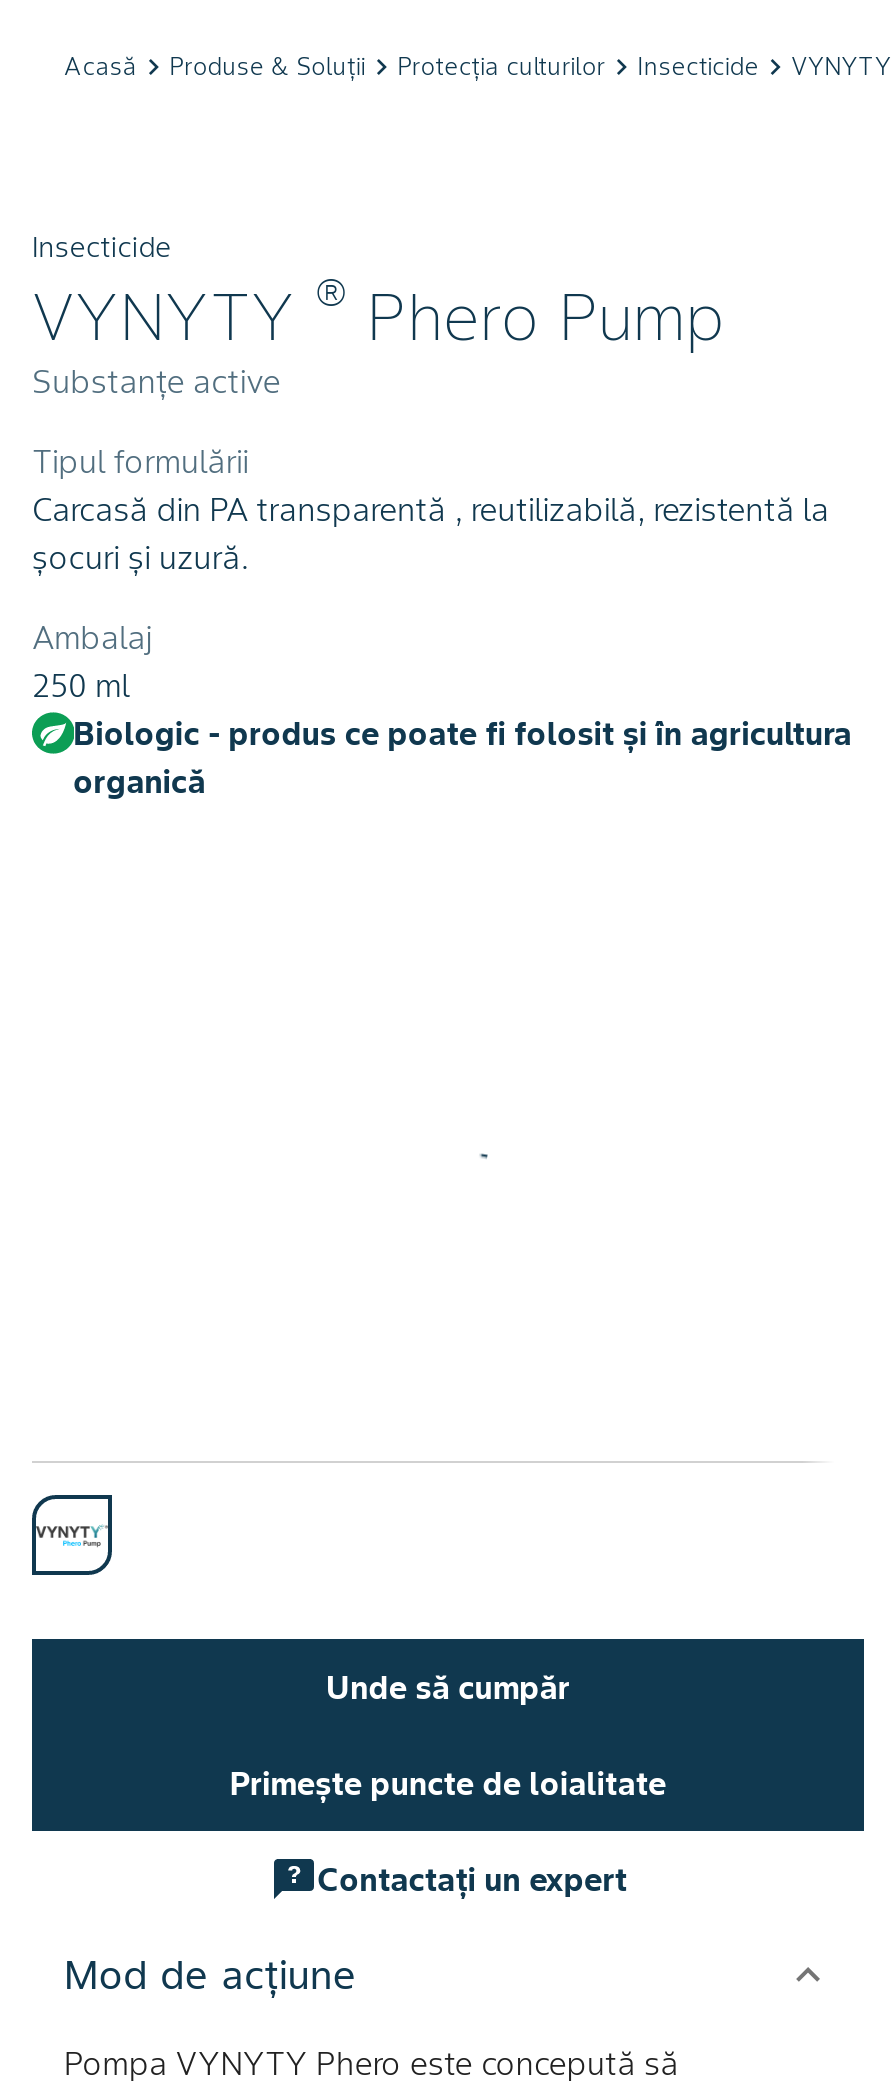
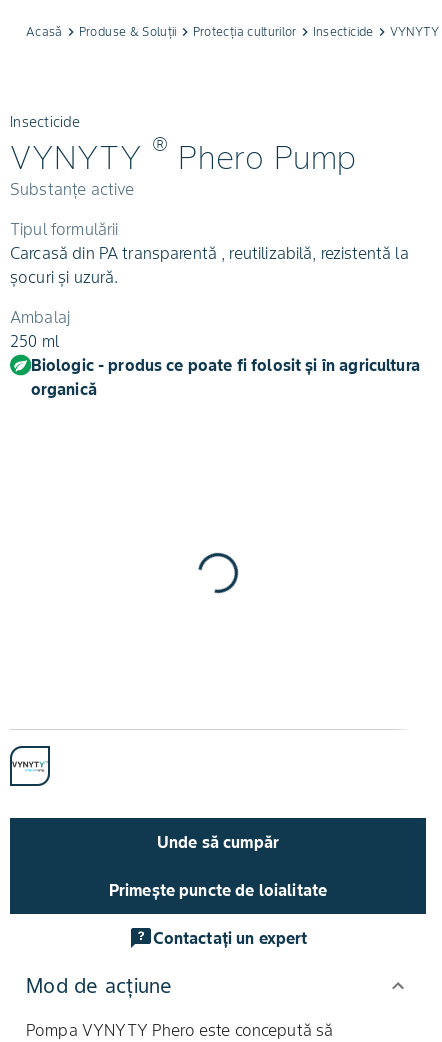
none -> [197,552,239,594] [image]

